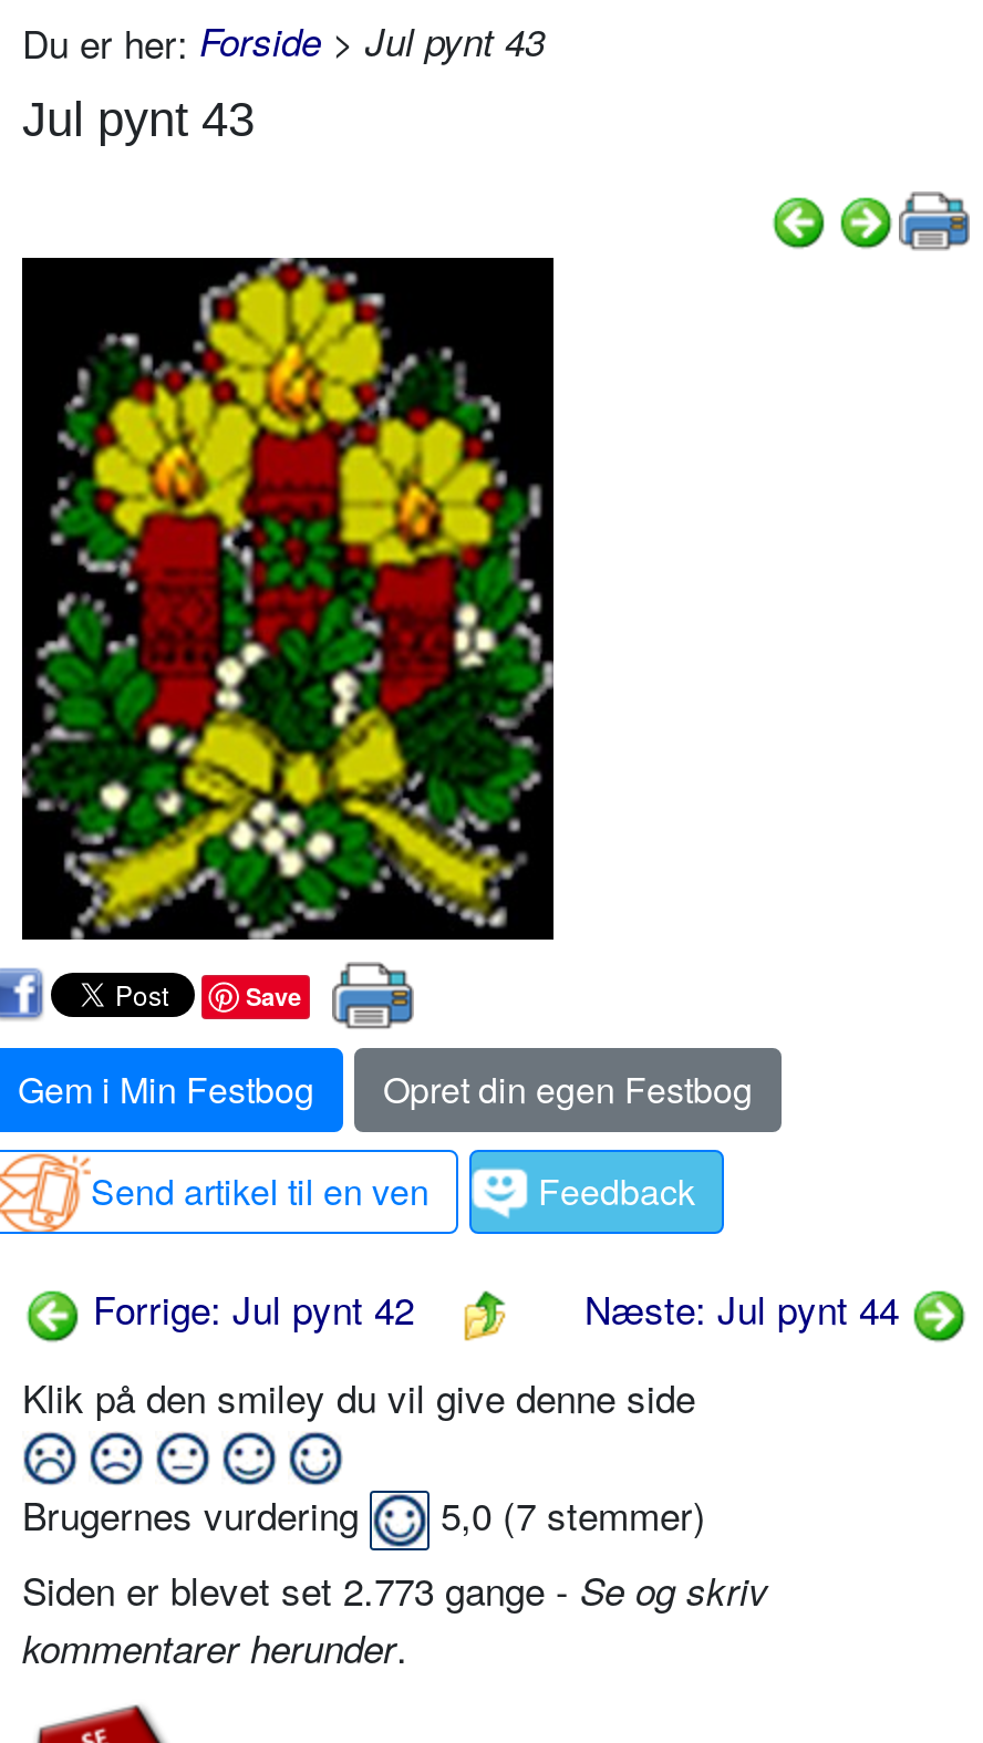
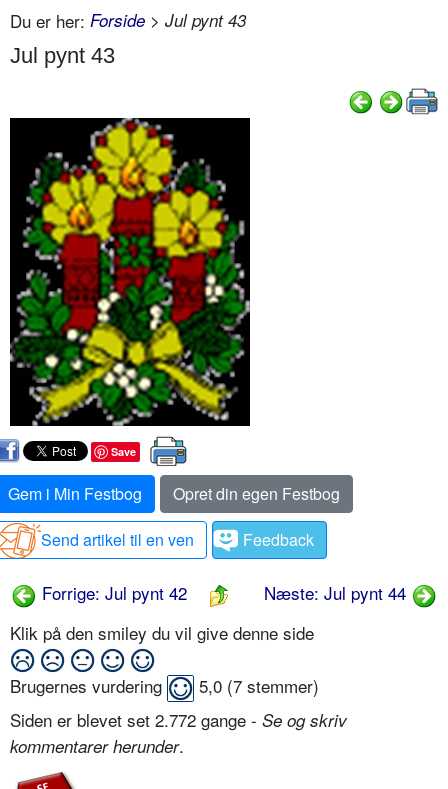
[22,1562,768,1617] Siden er blevet set 2.773 gange - Se og skriv -> [10,707,347,732] Siden er blevet set 2.772 gange - Se og skriv

